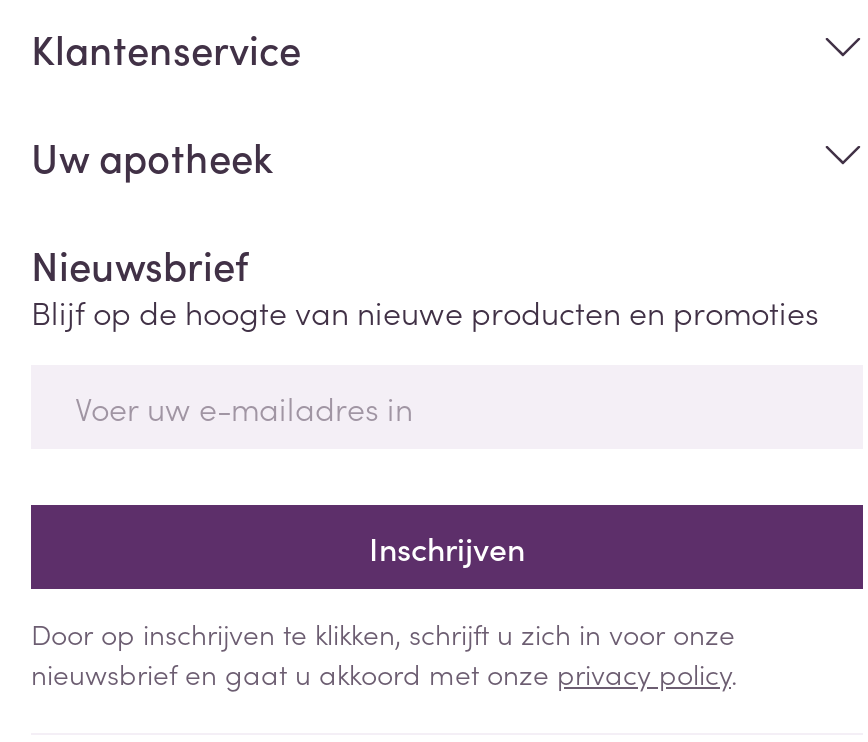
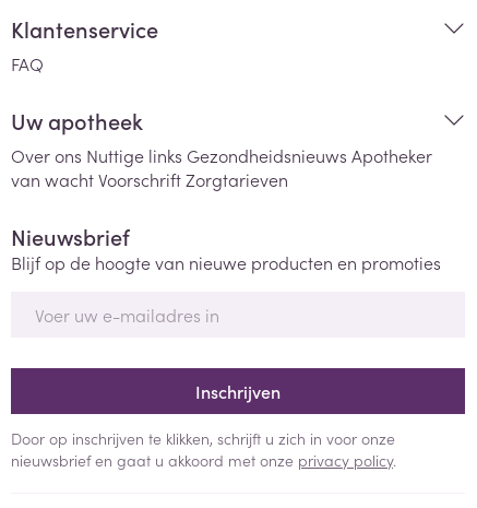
none -> [11,51,44,75] FAQ
none -> [11,143,432,191] Over ons Nuttige links Gezondheidsnieuws Apotheker | van wacht Voorschrift Zorgtarieven

